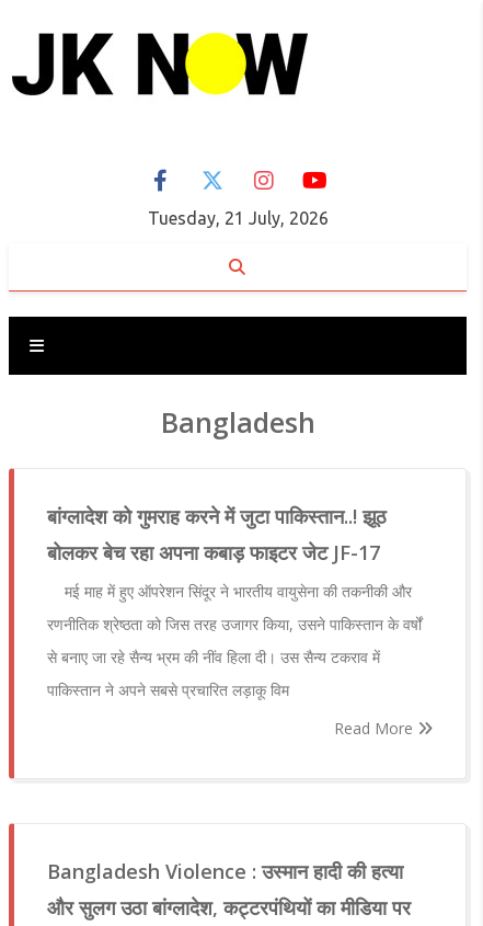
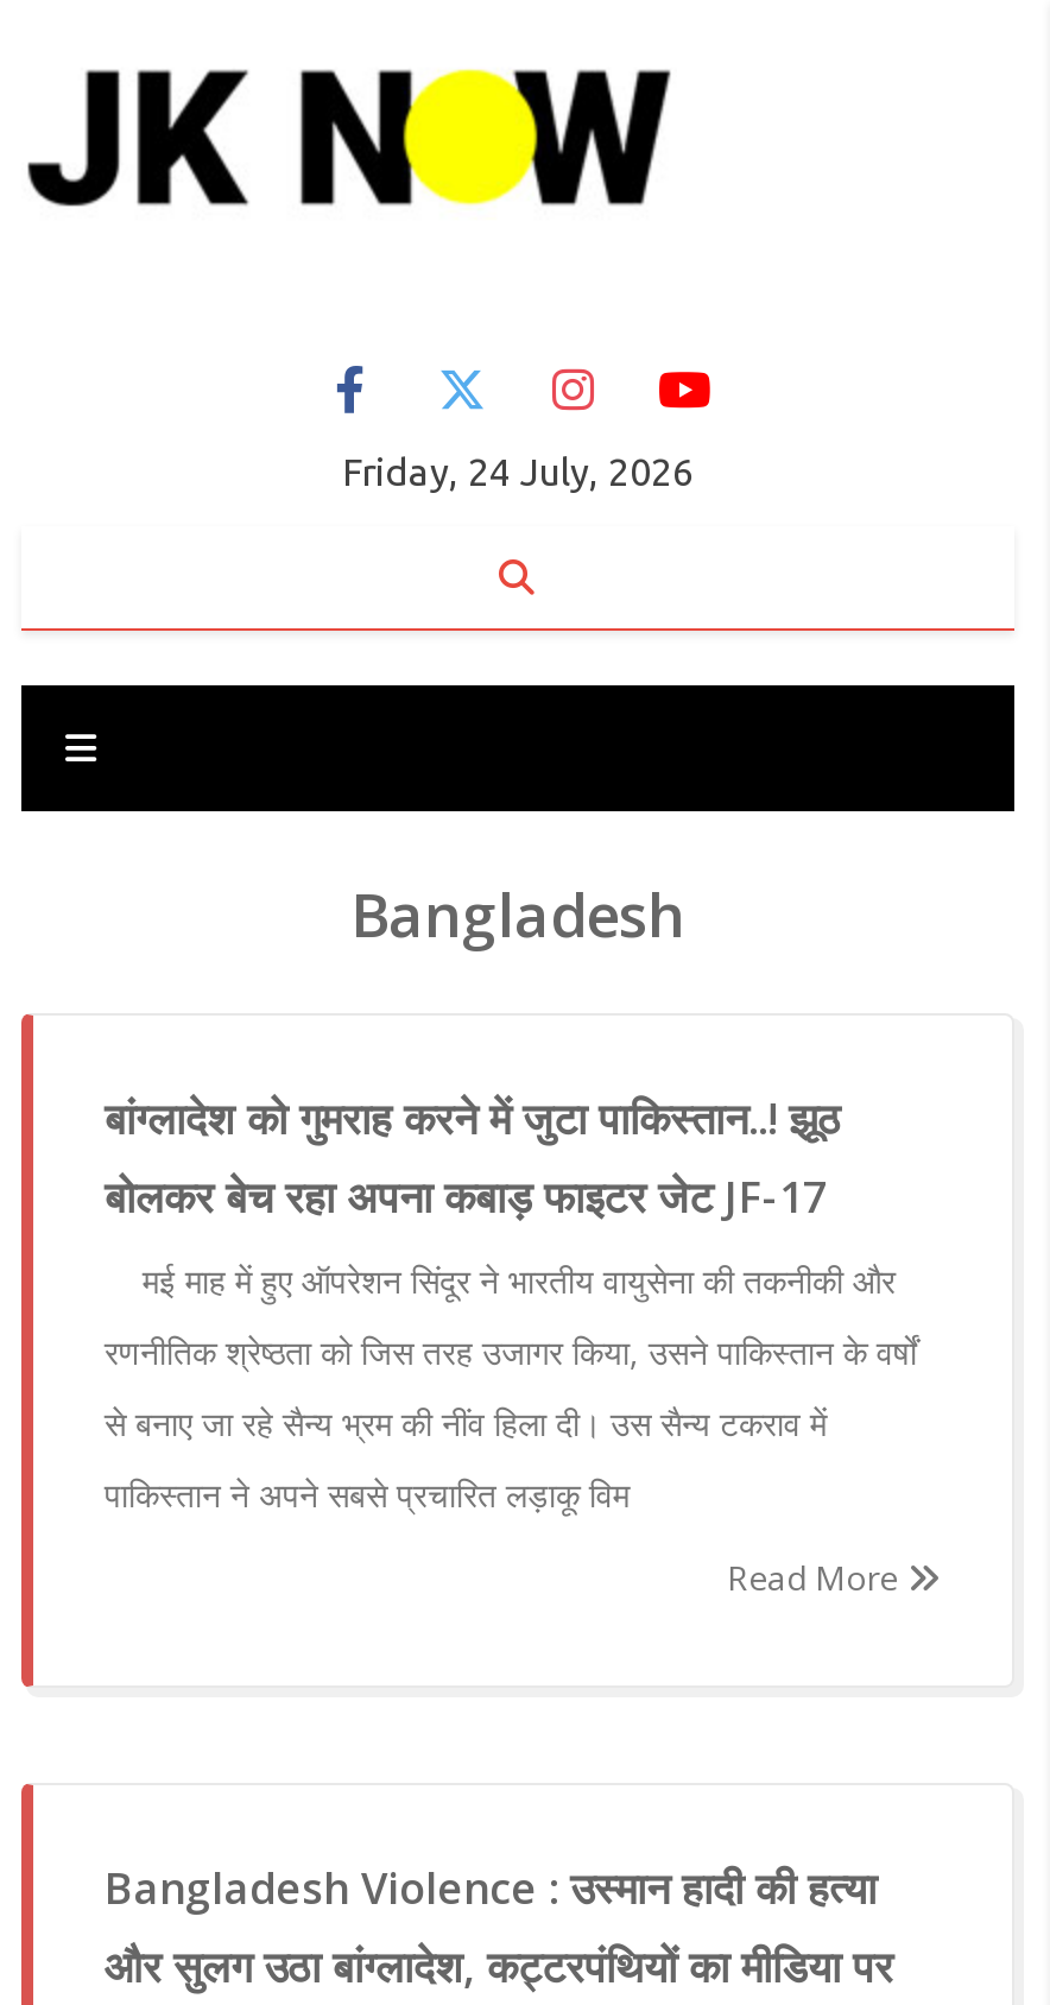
[147,208,328,228] Tuesday, 21 July, 2026 -> [342,450,694,493] Friday, 24 July, 2026

